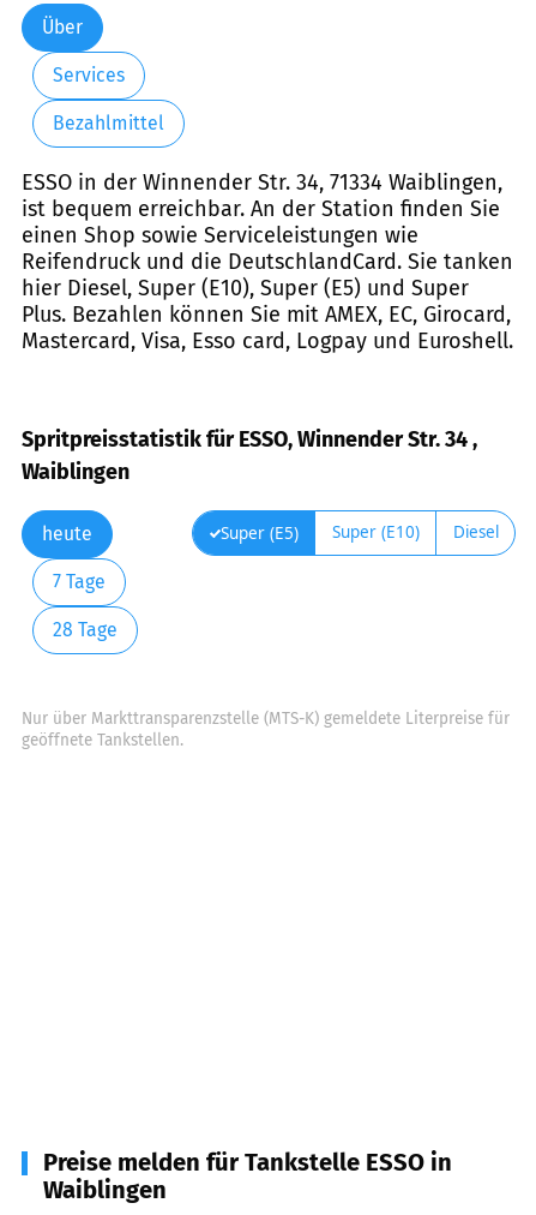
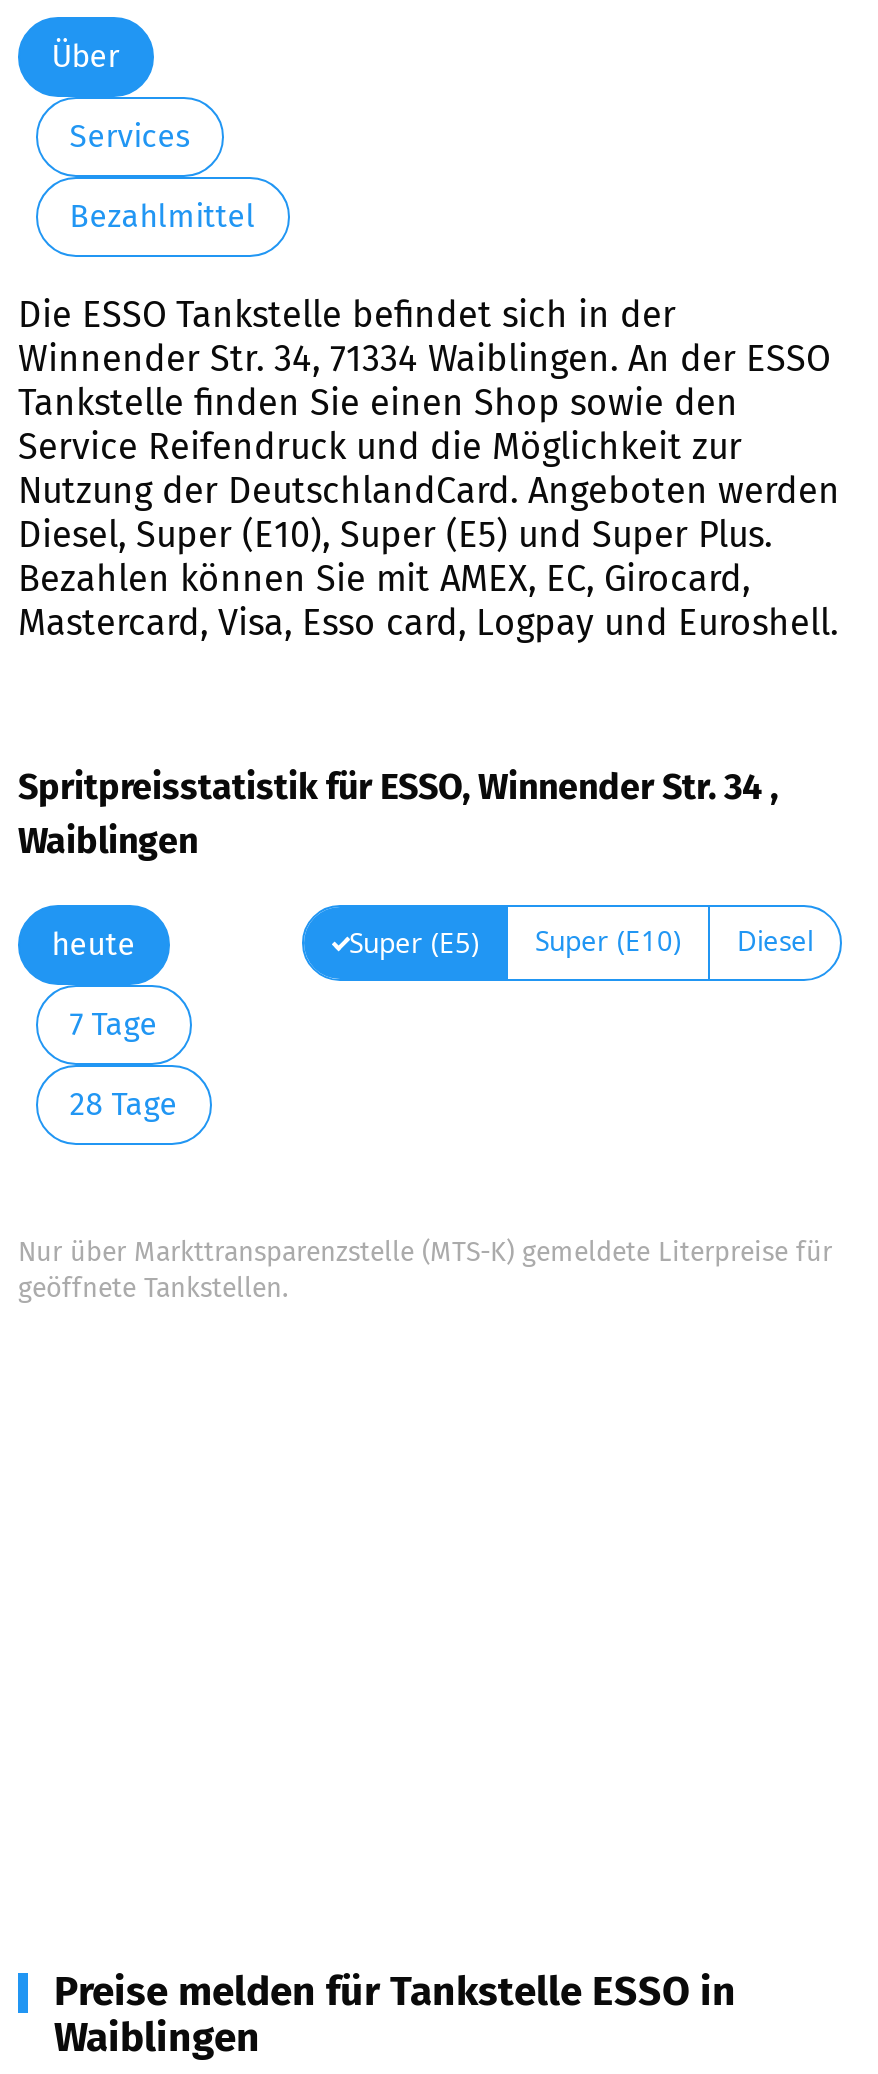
[22,169,513,327] ESSO in der Winnender Str. 34, 71334 Waiblingen, | ist bequem erreichbar. An der Station finden Sie | einen Shop sowie Serviceleistungen wie | Reifendruck und die DeutschlandCard. Sie tanken | hier Diesel, Super (E10), Super (E5) und Super | Plus. Bezahlen können Sie mit AMEX, EC, Girocard, -> [18,292,840,600] Die ESSO Tankstelle befindet sich in der | Winnender Str. 34, 71334 Waiblingen. An der ESSO | Tankstelle finden Sie einen Shop sowie den | Service Reifendruck und die Möglichkeit zur | Nutzung der DeutschlandCard. Angeboten werden | Diesel, Super (E10), Super (E5) und Super Plus. | Bezahlen können Sie mit AMEX, EC, Girocard,

